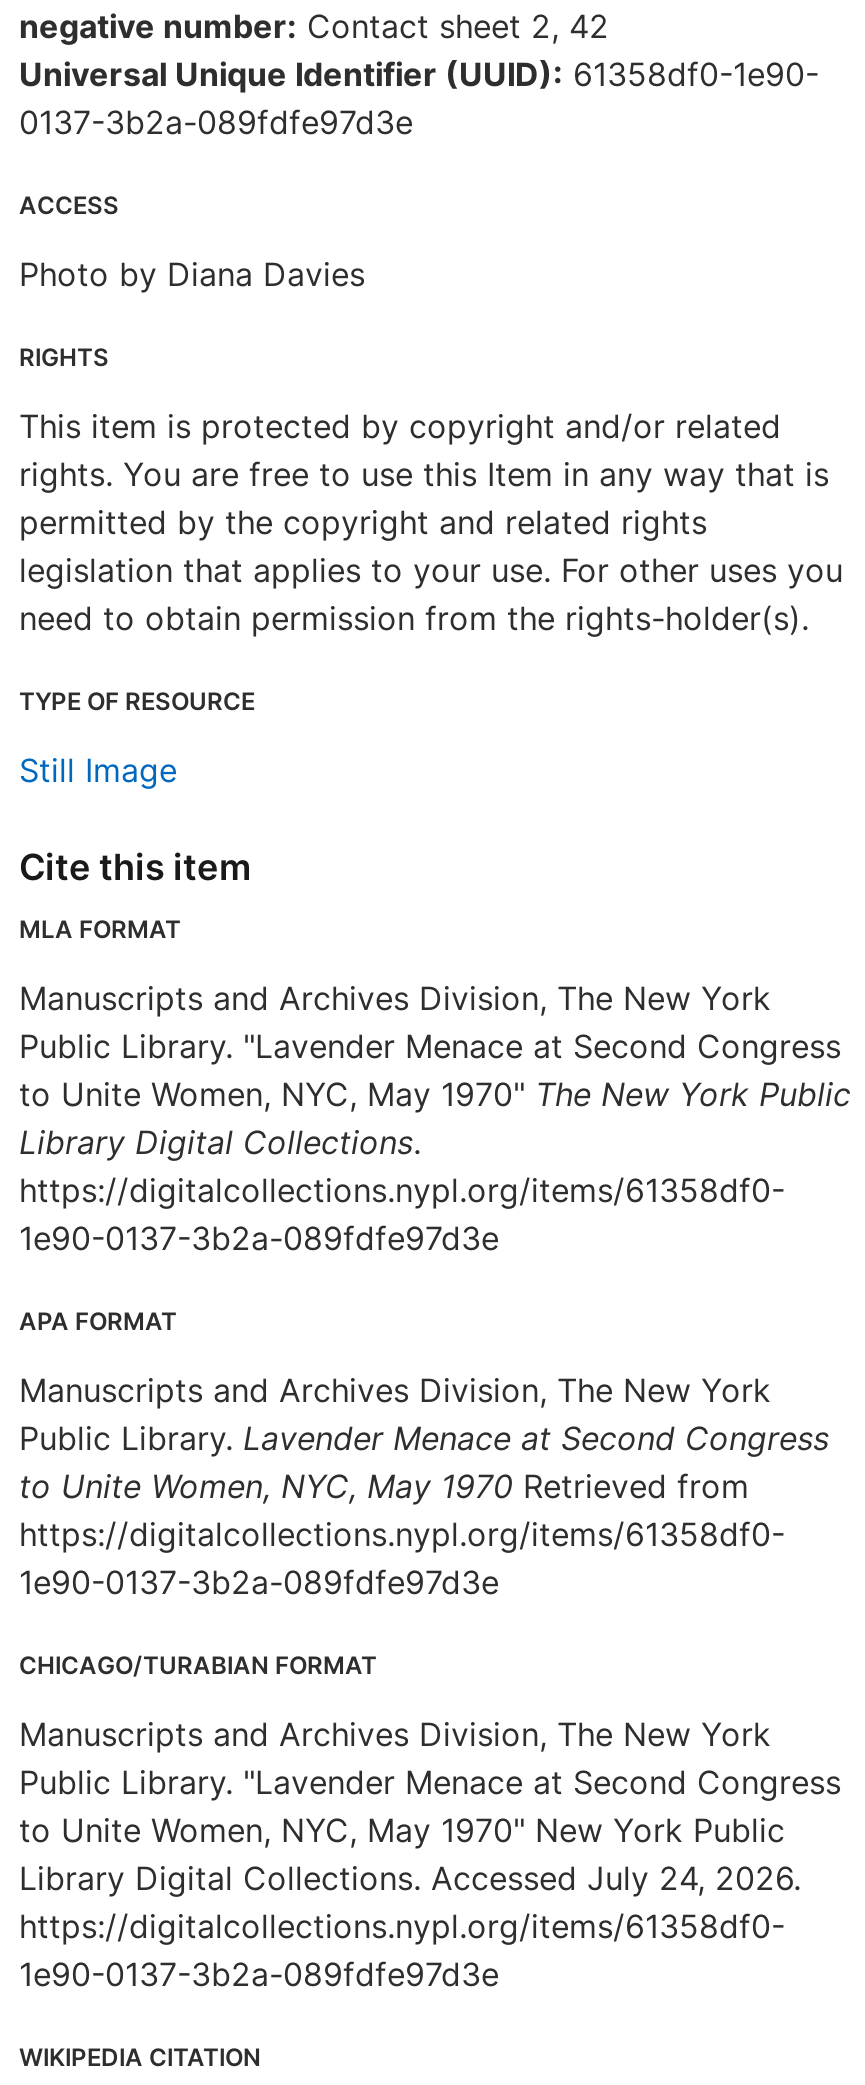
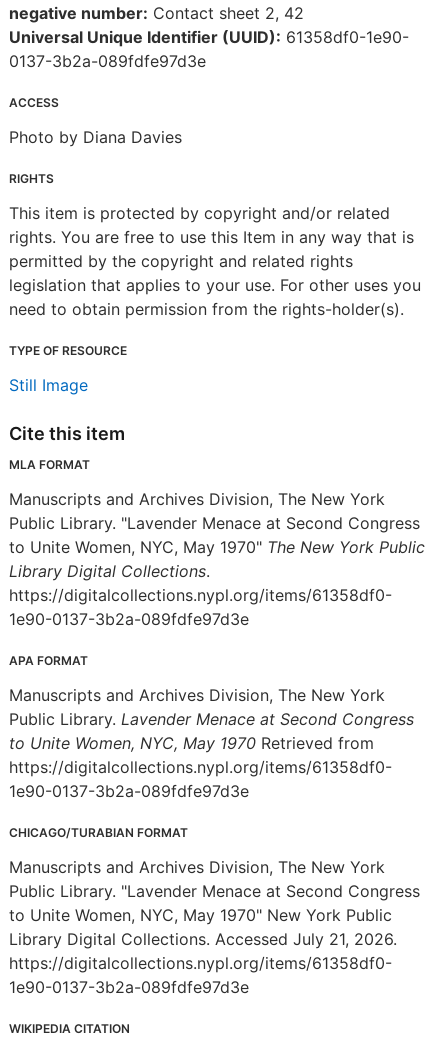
[19,1858,801,1898] Library Digital Collections. Accessed July 24, 2026. -> [9,929,397,949] Library Digital Collections. Accessed July 21, 2026.

